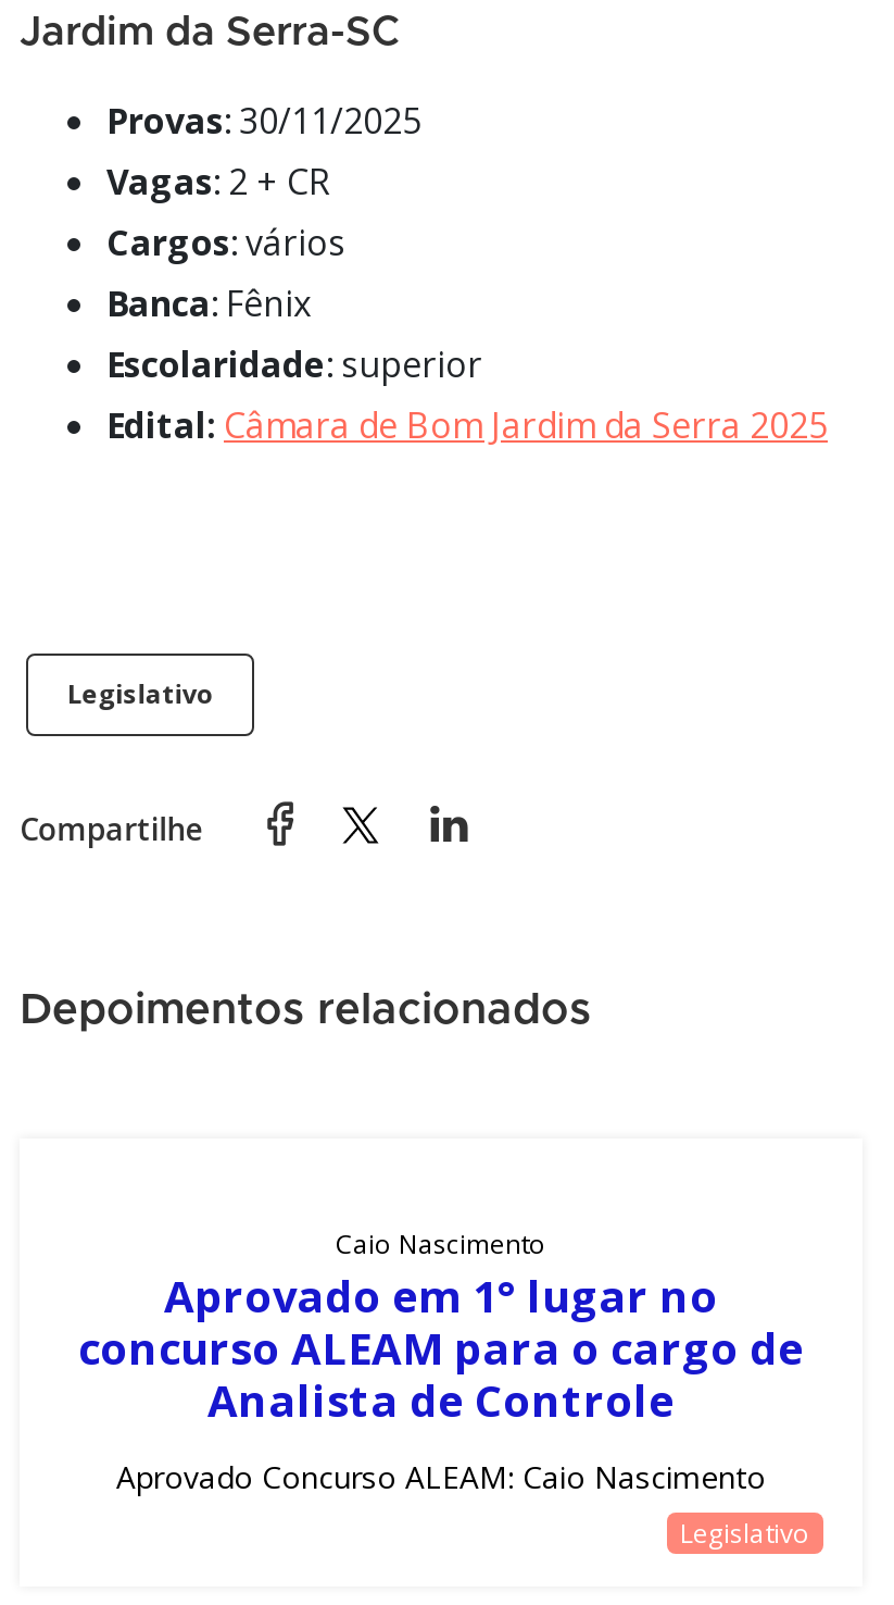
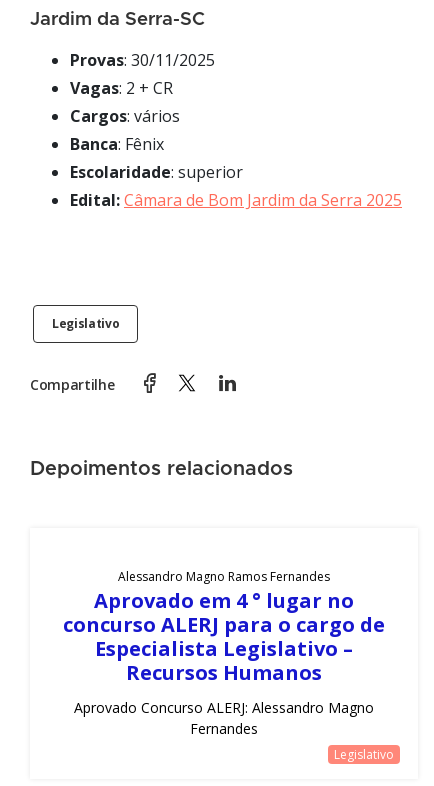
[78,1226,804,1498] Caio Nascimento | Aprovado em 1° lugar no | concurso ALEAM para o cargo de | Analista de Controle | Aprovado Concurso ALEAM: Caio Nascimento -> [63,568,385,738] Alessandro Magno Ramos Fernandes | Aprovado em 4 ° lugar no | concurso ALERJ para o cargo de | Especialista Legislativo – | Recursos Humanos | Aprovado Concurso ALERJ: Alessandro Magno | Fernandes

